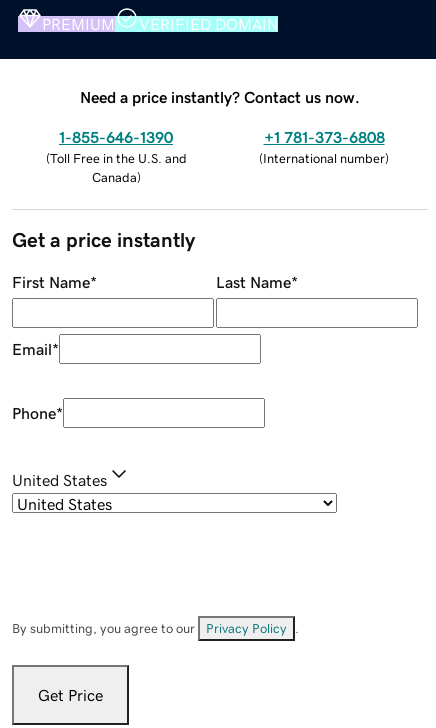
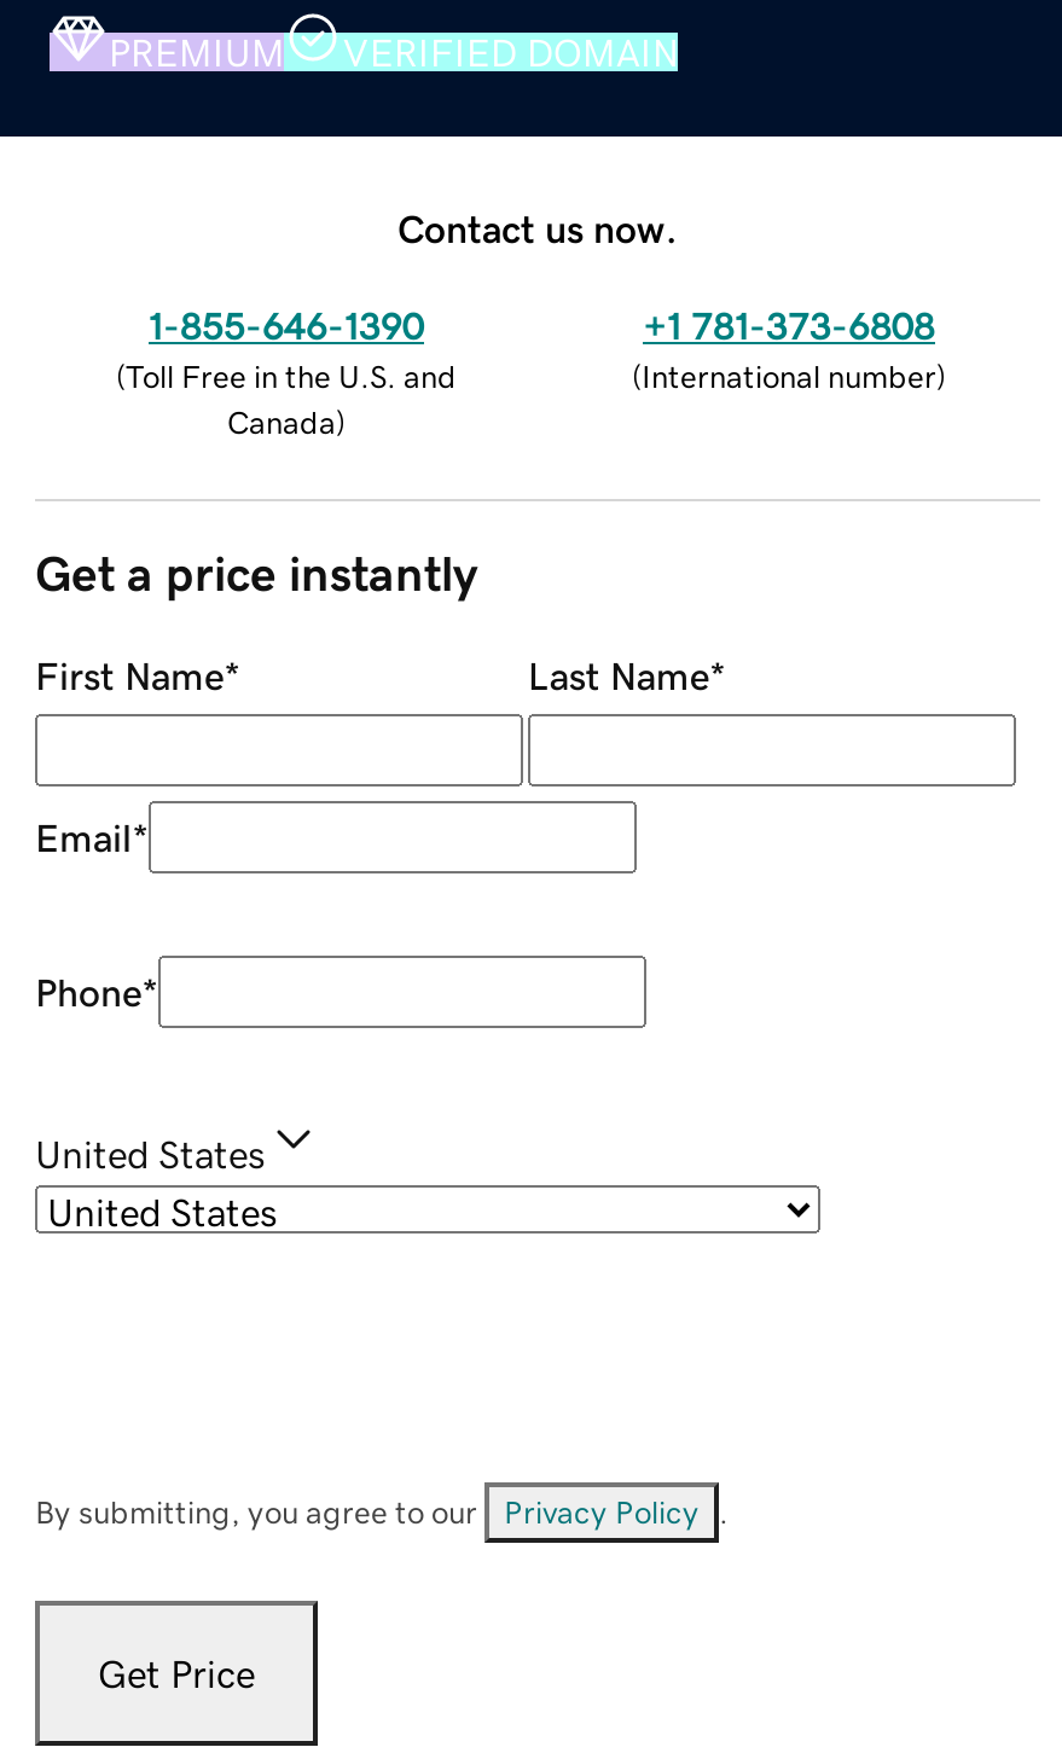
[80,89,360,105] Need a price instantly? Contact us now. -> [397,208,678,247] Contact us now.

